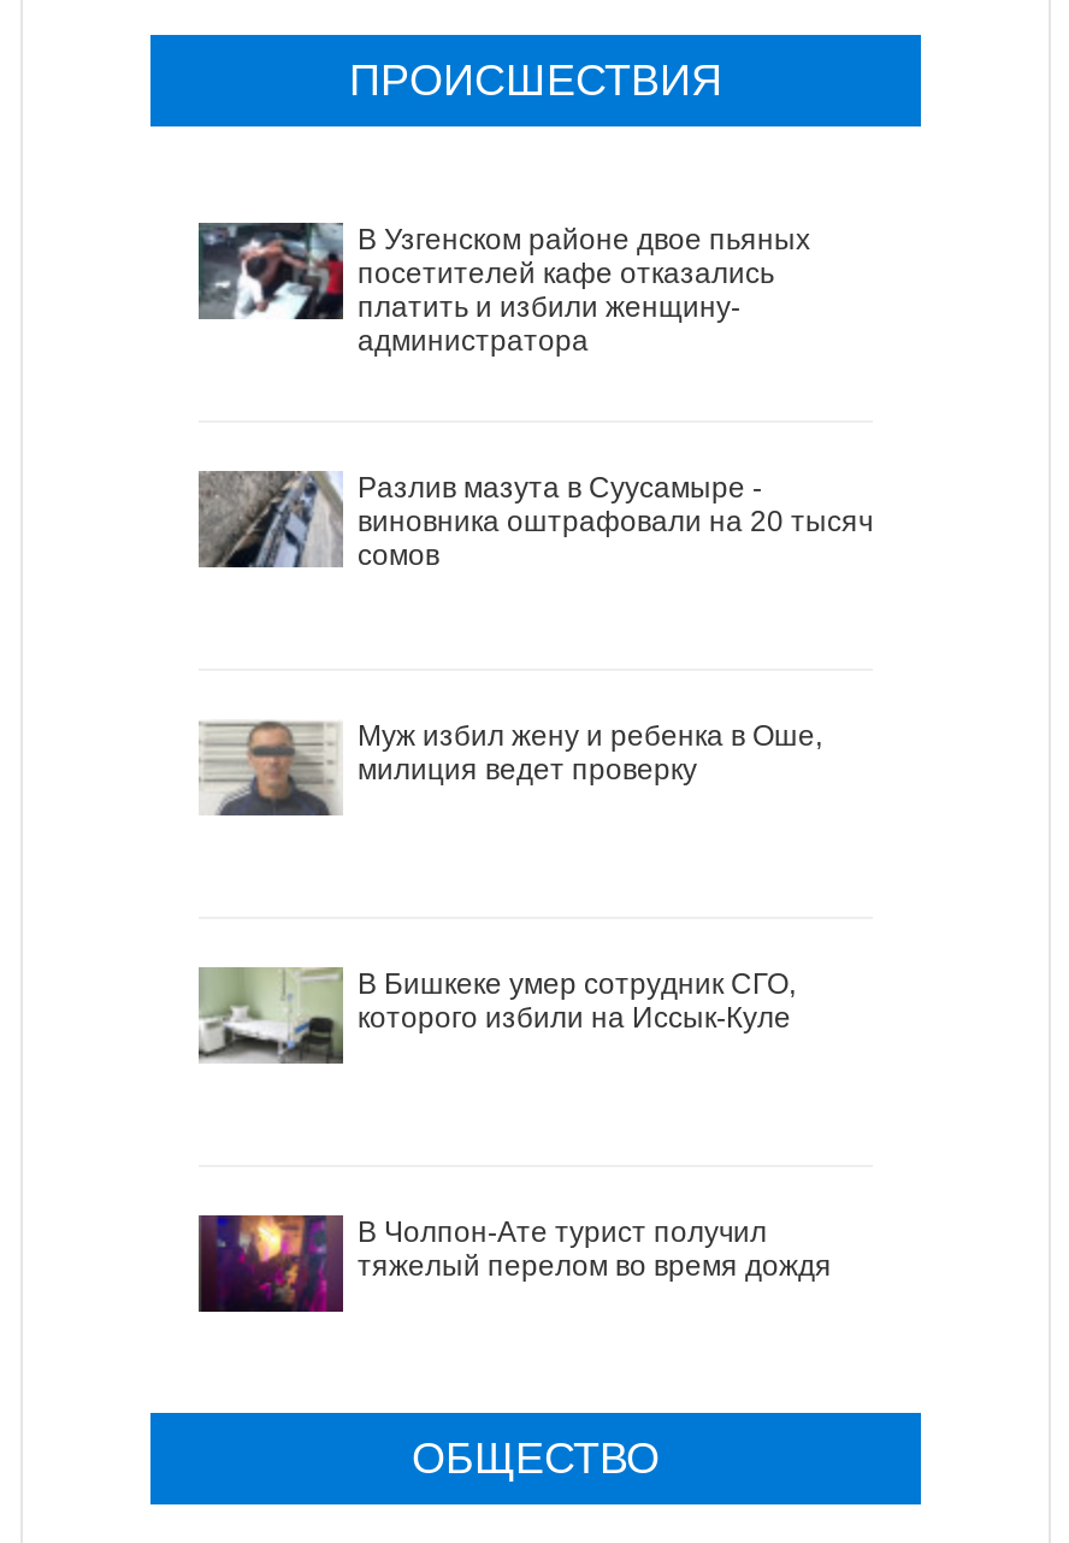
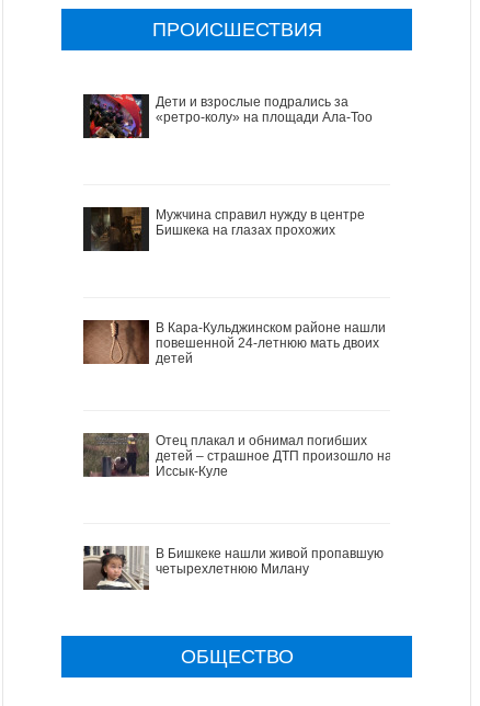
[199,220,810,357] [image] | В Узгенском районе двое пьяных | посетителей кафе отказались | платить и избили женщину- | администратора -> [83,93,373,139] [image] | Дети и взрослые подрались за | «ретро-колу» на площади Ала-Тоо
[199,470,873,572] [image] | Разлив мазута в Суусамыре - | виновника оштрафовали на 20 тысяч | сомов -> [83,207,365,252] [image] | Мужчина справил нужду в центре | Бишкека на глазах прохожих
[199,719,822,818] [image] | Муж избил жену и ребенка в Оше, | милиция ведет проверку -> [82,319,386,366] [image] | В Кара-Кульджинском районе нашли | повешенной 24-летнюю мать двоих | детей
[199,967,796,1064] [image] | В Бишкеке умер сотрудник СГО, | которого избили на Иссык-Куле -> [82,433,392,479] [image] | Отец плакал и обнимал погибших | детей – страшное ДТП произошло на | Иссык-Куле
[199,1215,832,1312] [image] | В Чолпон-Ате турист получил | тяжелый перелом во время дождя -> [83,546,384,591] [image] | В Бишкеке нашли живой пропавшую | четырехлетнюю Милану

